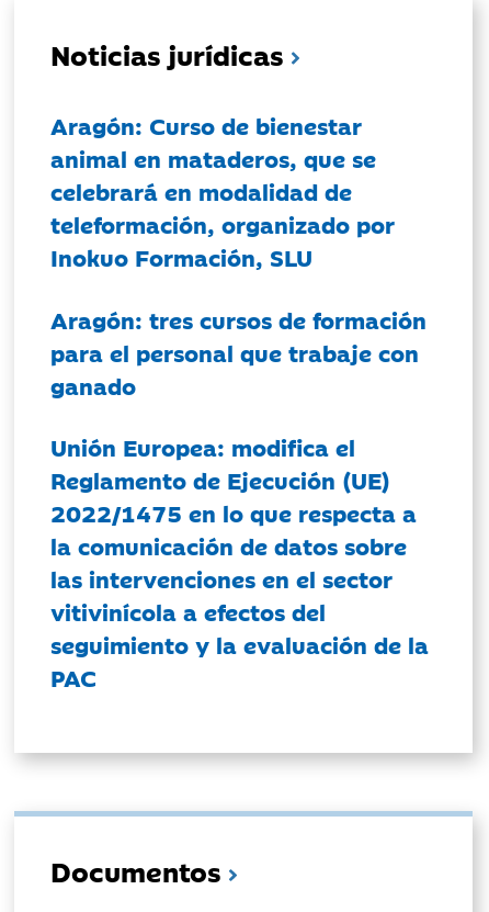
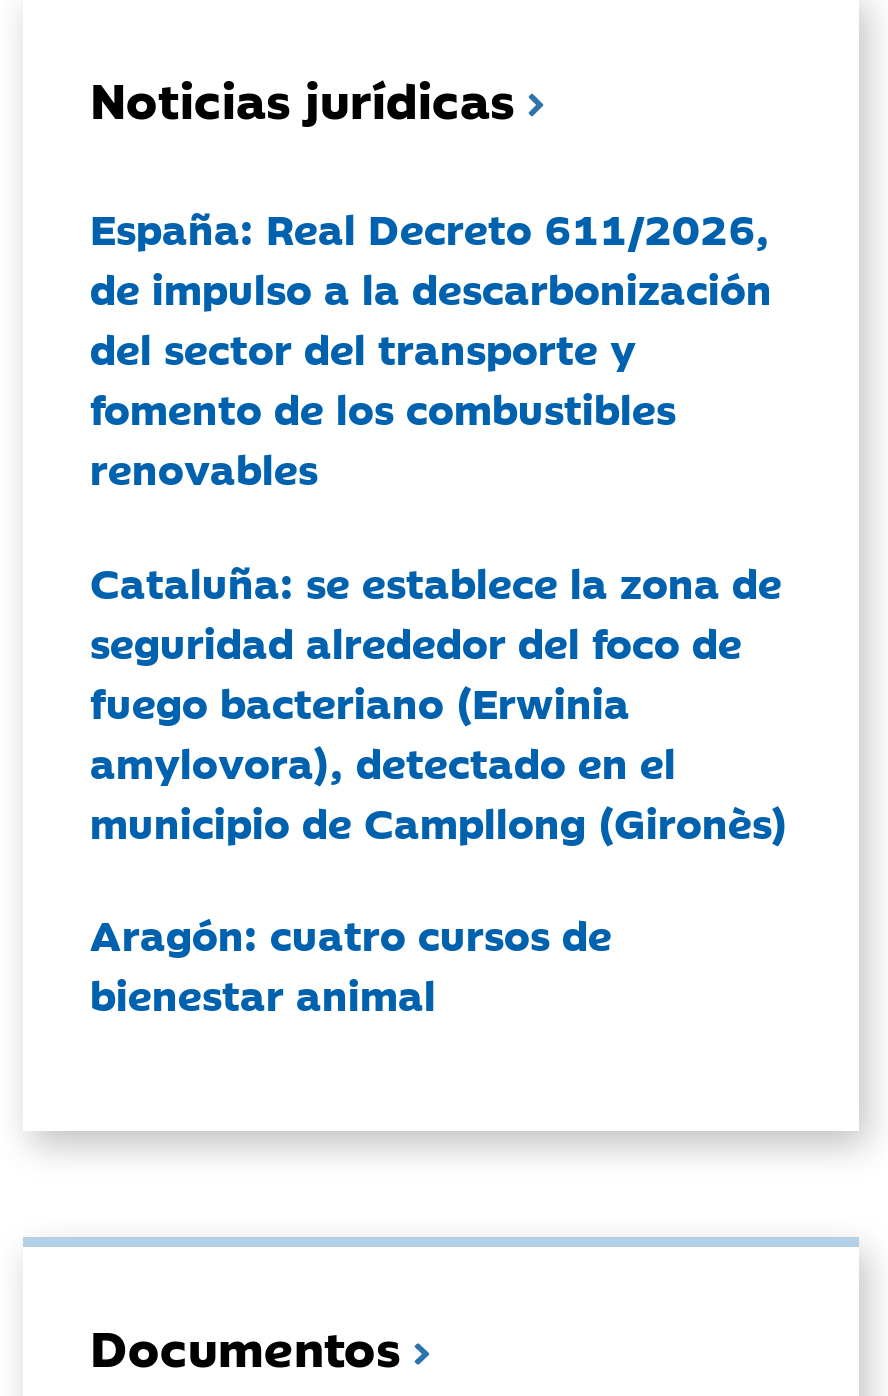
[51,109,395,273] Aragón: Curso de bienestar | animal en mataderos, que se | celebrará en modalidad de | teleformación, organizado por | Inokuo Formación, SLU -> [90,197,772,497] España: Real Decreto 611/2026, | de impulso a la descarbonización | del sector del transporte y | fomento de los combustibles | renovables
[51,303,427,401] Aragón: tres cursos de formación | para el personal que trabaje con | ganado -> [90,551,788,851] Cataluña: se establece la zona de | seguridad alrededor del foco de | fuego bacteriano (Erwinia | amylovora), detectado en el | municipio de Campllong (Gironès)
[51,431,429,694] Unión Europea: modifica el | Reglamento de Ejecución (UE) | 2022/1475 en lo que respecta a | la comunicación de datos sobre | las intervenciones en el sector | vitivinícola a efectos del | seguimiento y la evaluación de la | PAC -> [90,904,612,1024] Aragón: cuatro cursos de | bienestar animal

